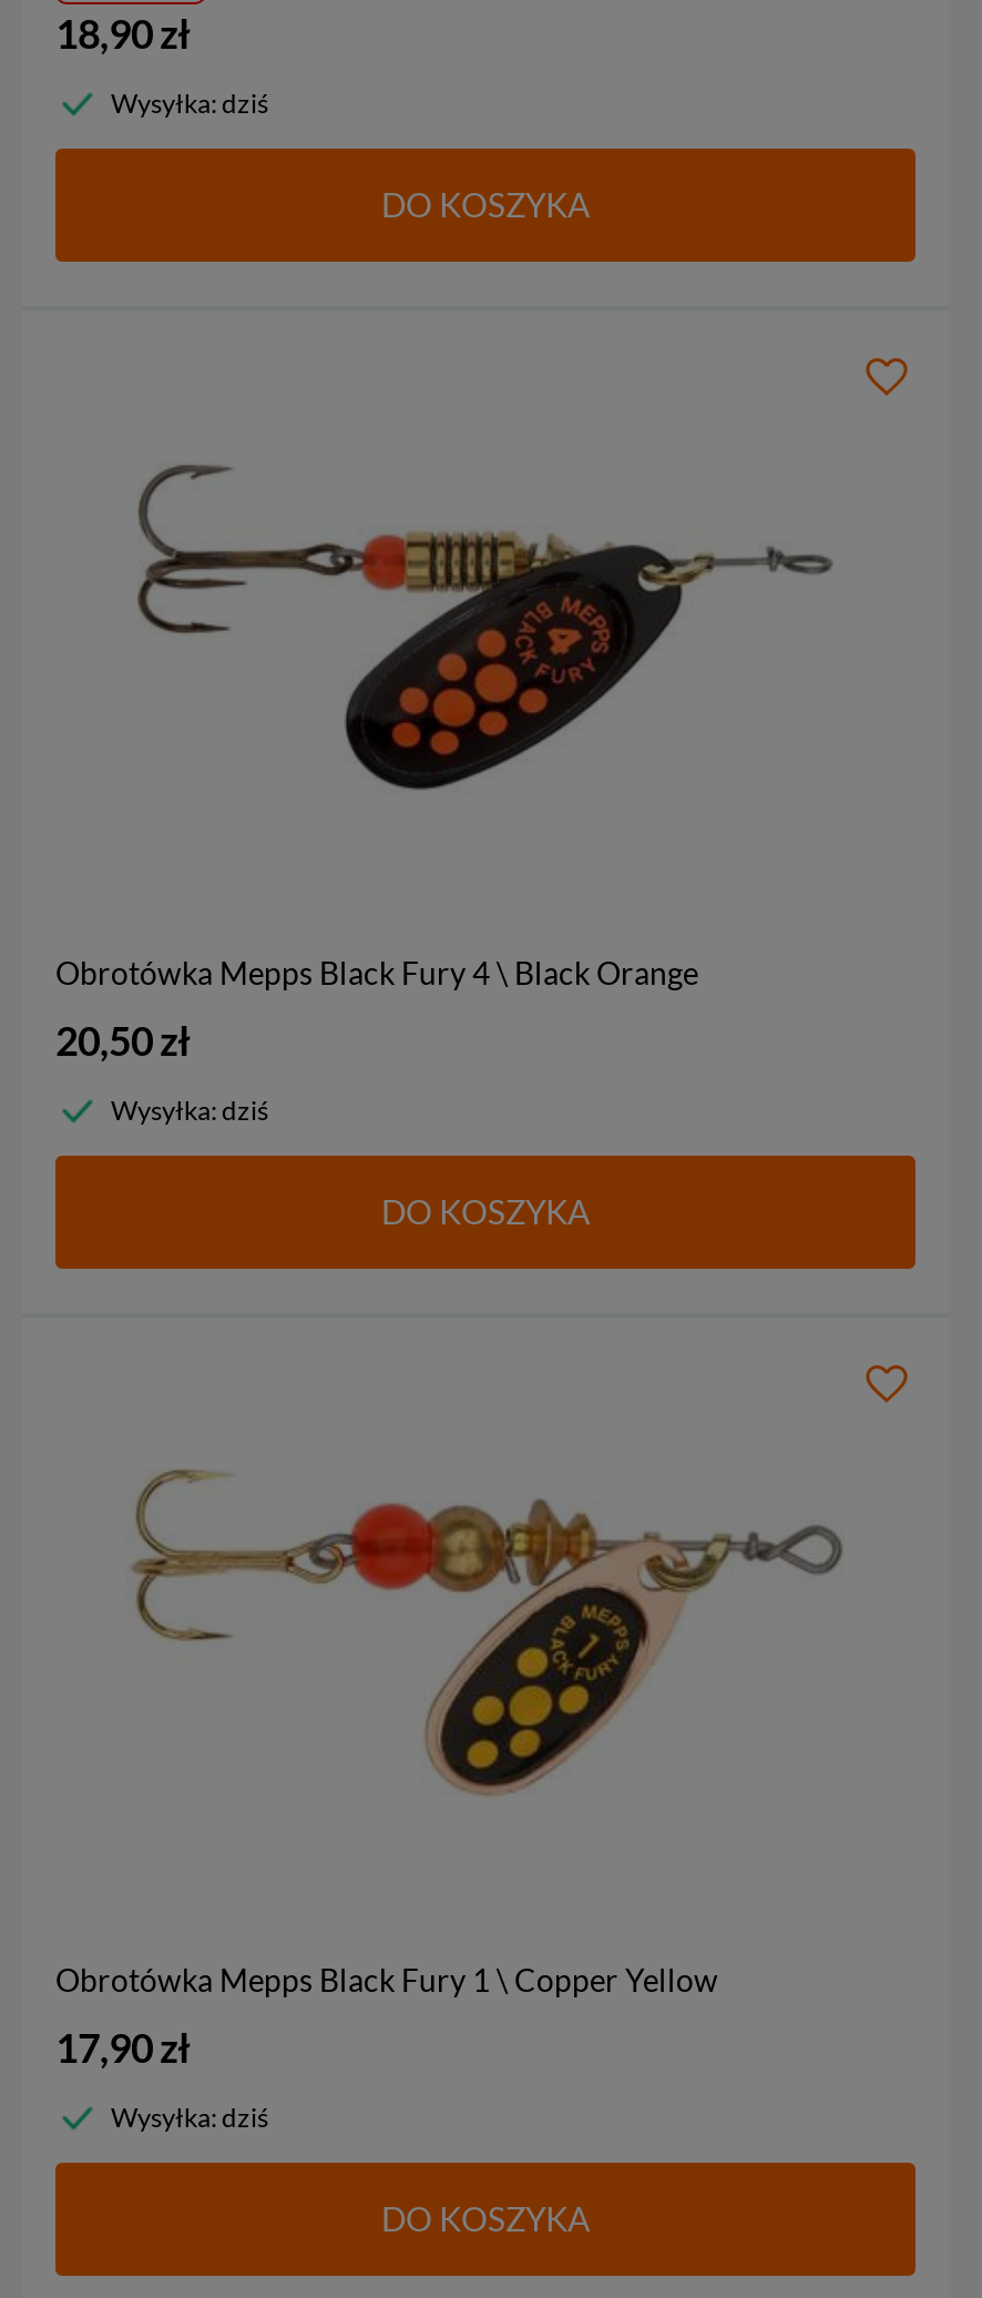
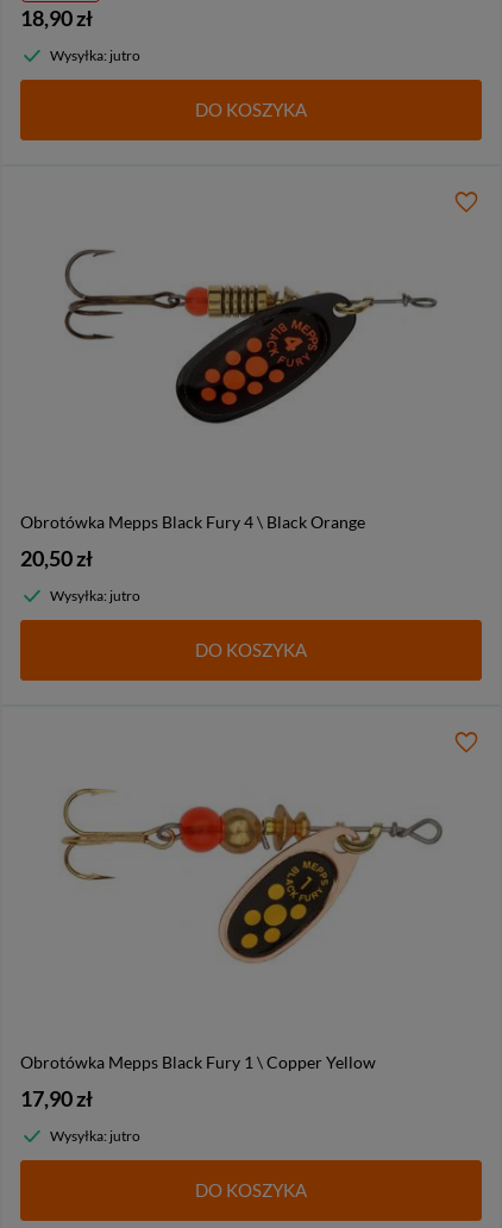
[111,87,268,121] Wysyłka: dziś -> [50,47,140,65] Wysyłka: jutro
[111,1094,268,1128] Wysyłka: dziś -> [50,587,140,605] Wysyłka: jutro
[111,2101,268,2135] Wysyłka: dziś -> [50,1127,140,1145] Wysyłka: jutro

